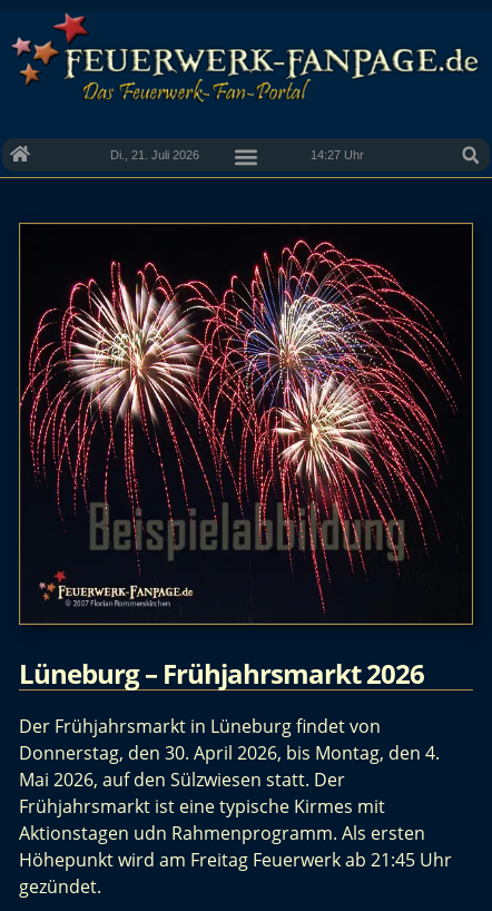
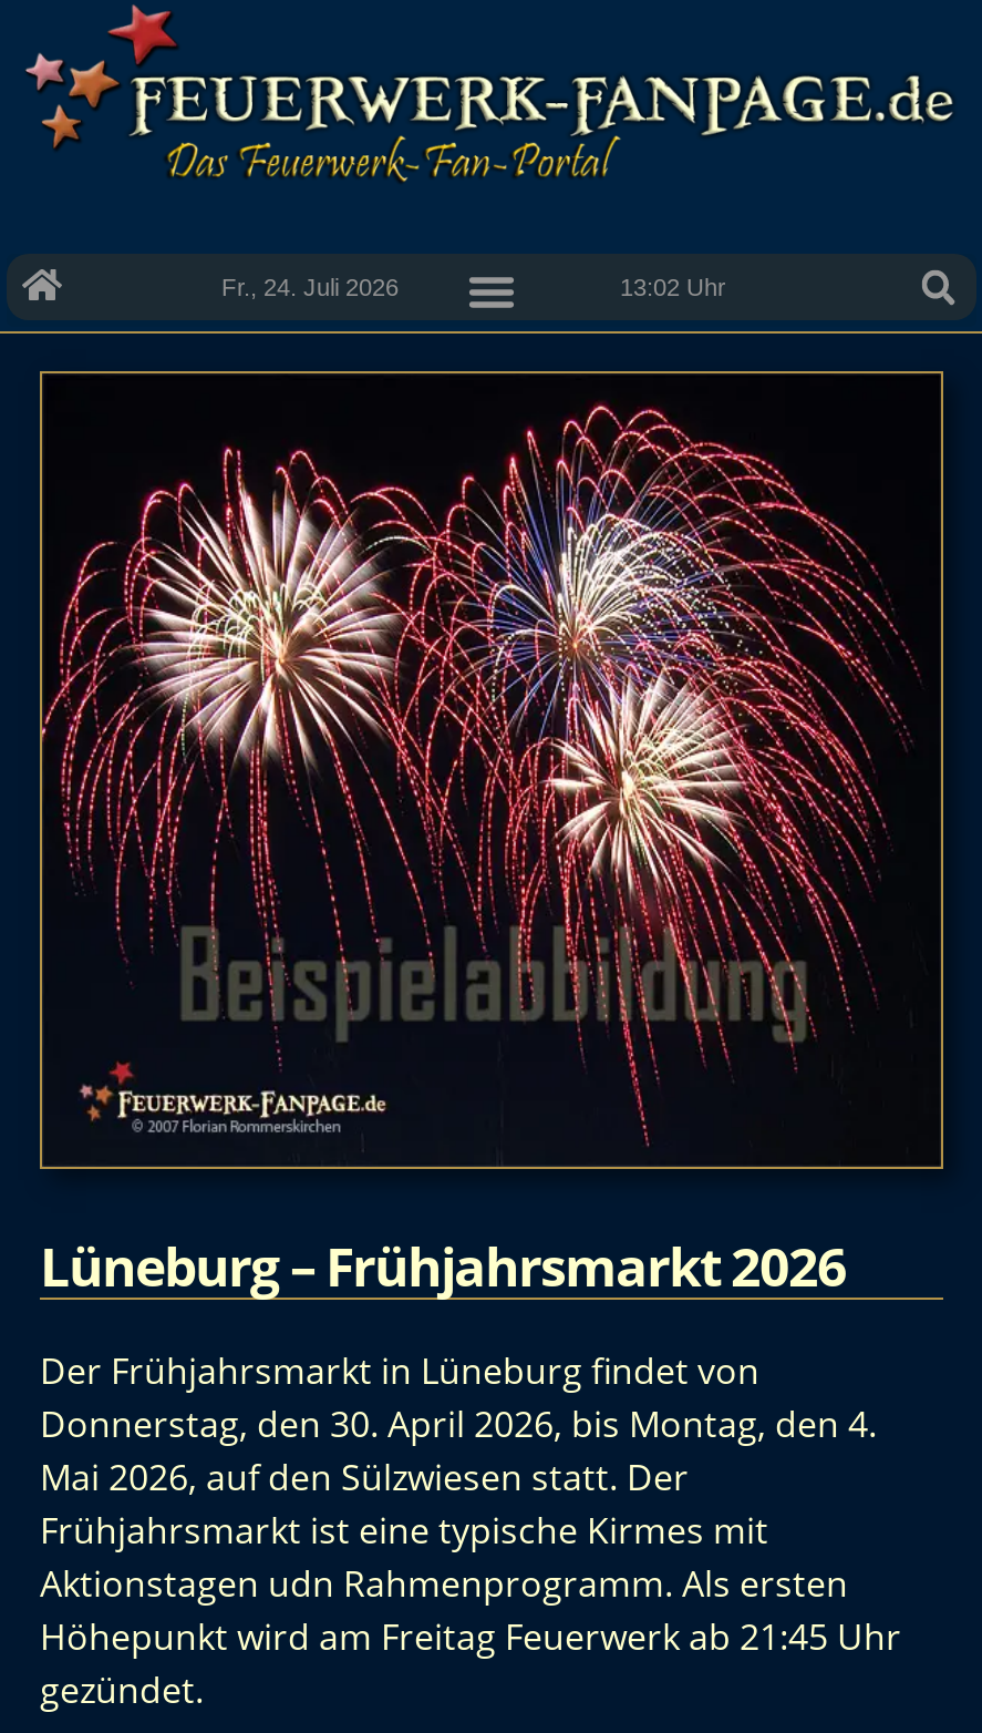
[110,149,199,162] Di., 21. Juli 2026 -> [221,275,399,301] Fr., 24. Juli 2026
[311,149,364,162] 14:27 Uhr -> [620,275,726,301] 13:02 Uhr

